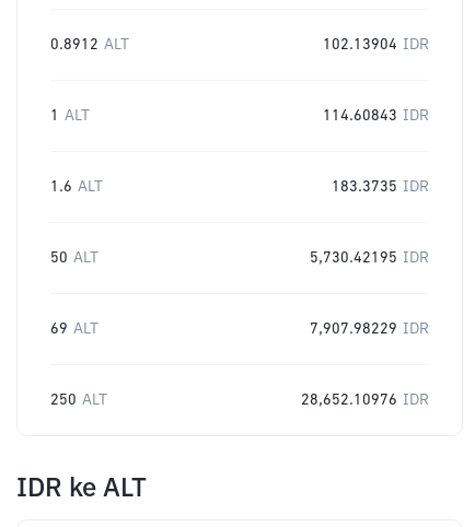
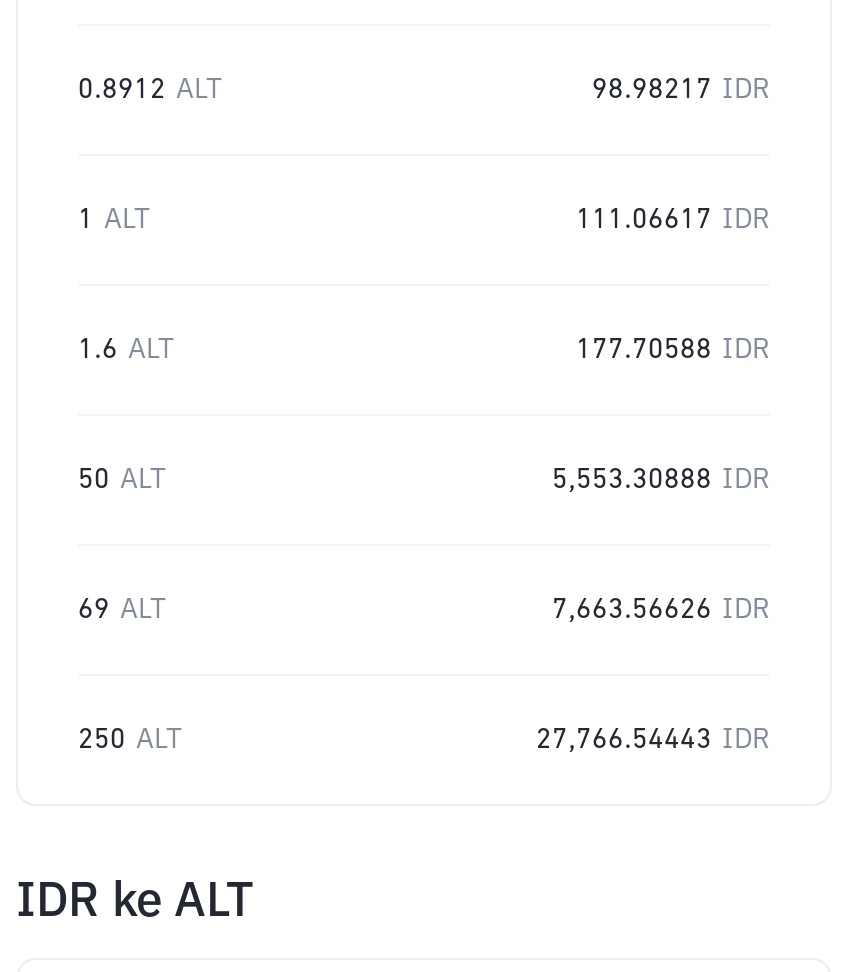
[323,37,429,52] 102.13904 IDR -> [592,76,770,104] 98.98217 IDR
[323,108,429,124] 114.60843 IDR -> [576,206,770,234] 111.06617 IDR
[332,179,429,195] 183.3735 IDR -> [576,336,770,364] 177.70588 IDR
[310,250,429,266] 5,730.42195 IDR -> [552,466,770,494] 5,553.30888 IDR
[310,321,429,337] 7,907.98229 IDR -> [552,596,770,624] 7,663.56626 IDR
[301,393,429,408] 28,652.10976 IDR -> [536,726,770,754] 27,766.54443 IDR

